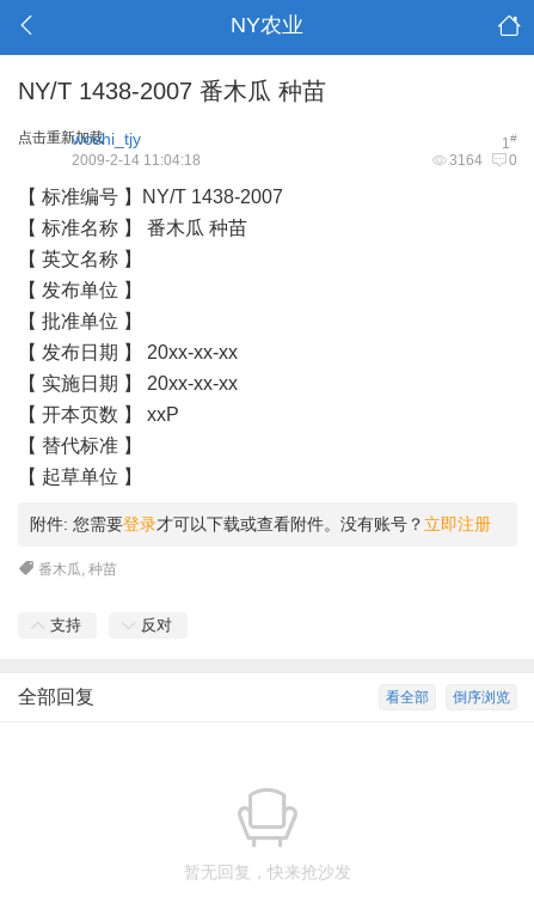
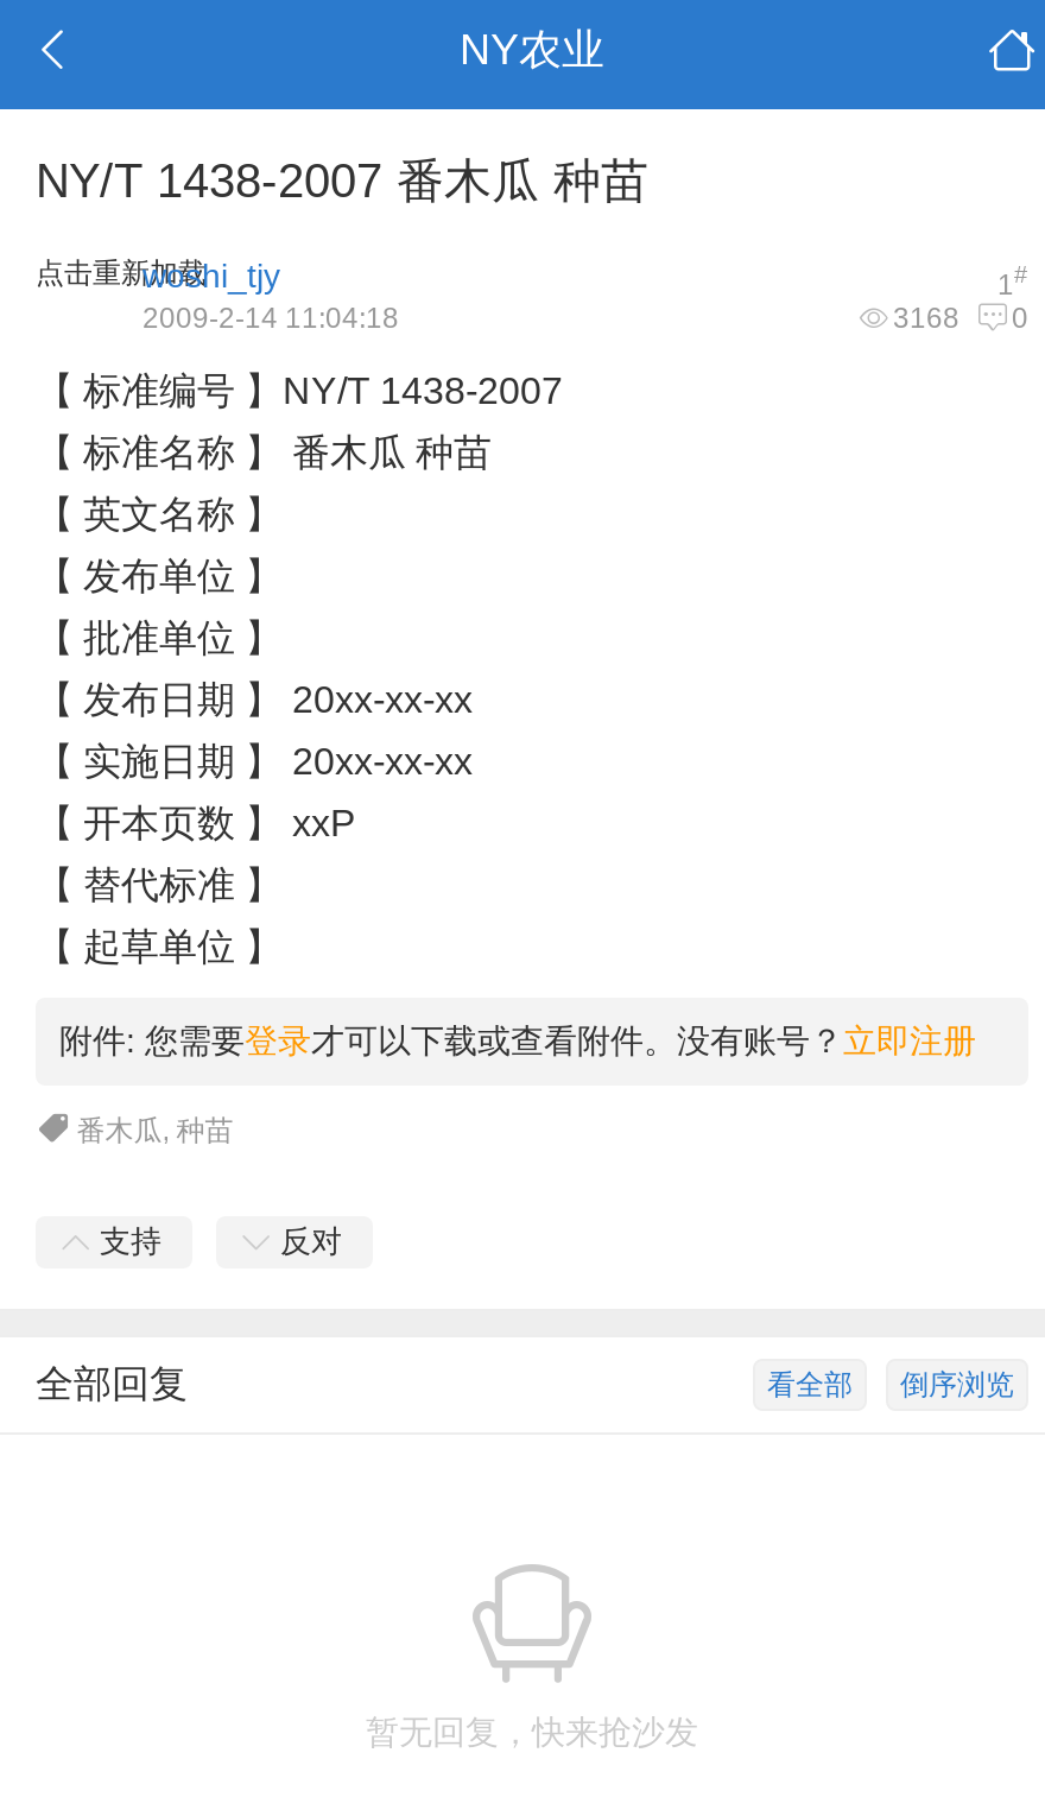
[449,152,517,169] 3164 0 -> [893,302,1028,335] 3168 0

